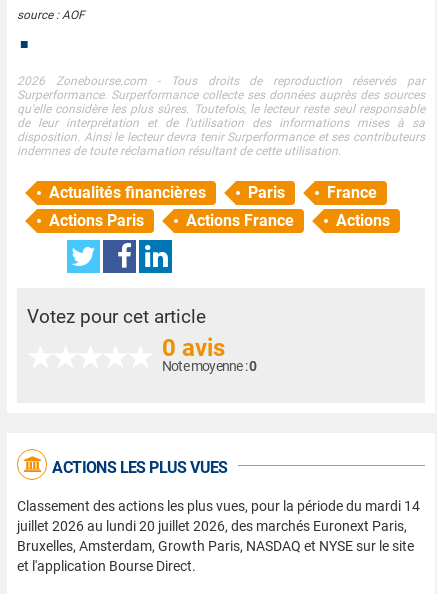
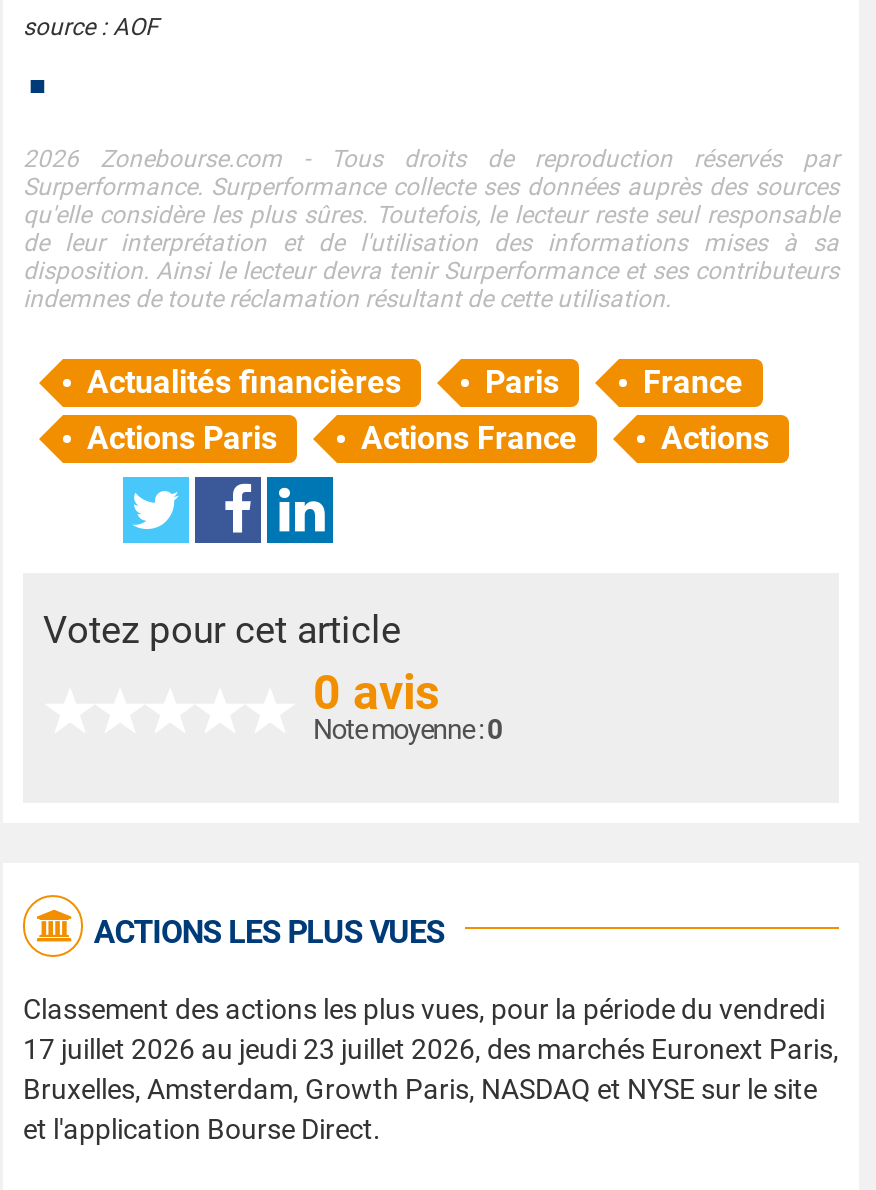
[17,498,420,534] Classement des actions les plus vues, pour la période du mardi 14 | juillet 2026 au lundi 20 juillet 2026, des marchés Euronext Paris, -> [23,994,839,1066] Classement des actions les plus vues, pour la période du vendredi | 17 juillet 2026 au jeudi 23 juillet 2026, des marchés Euronext Paris,

